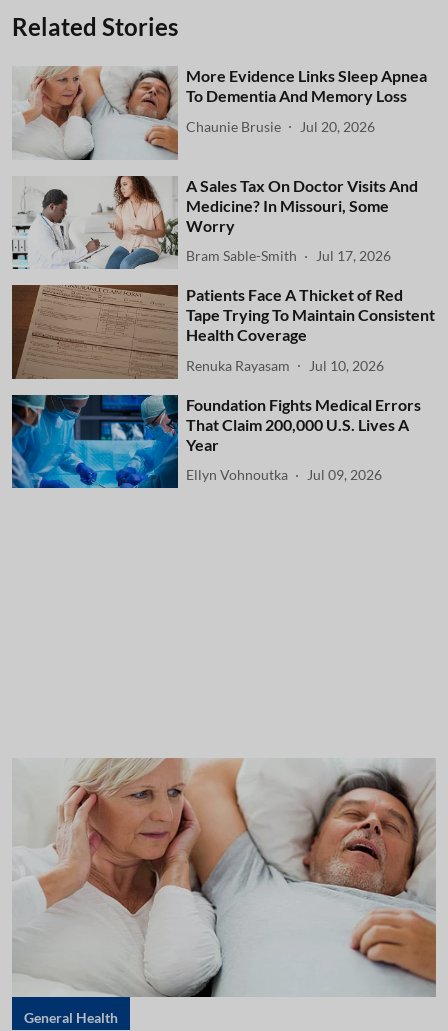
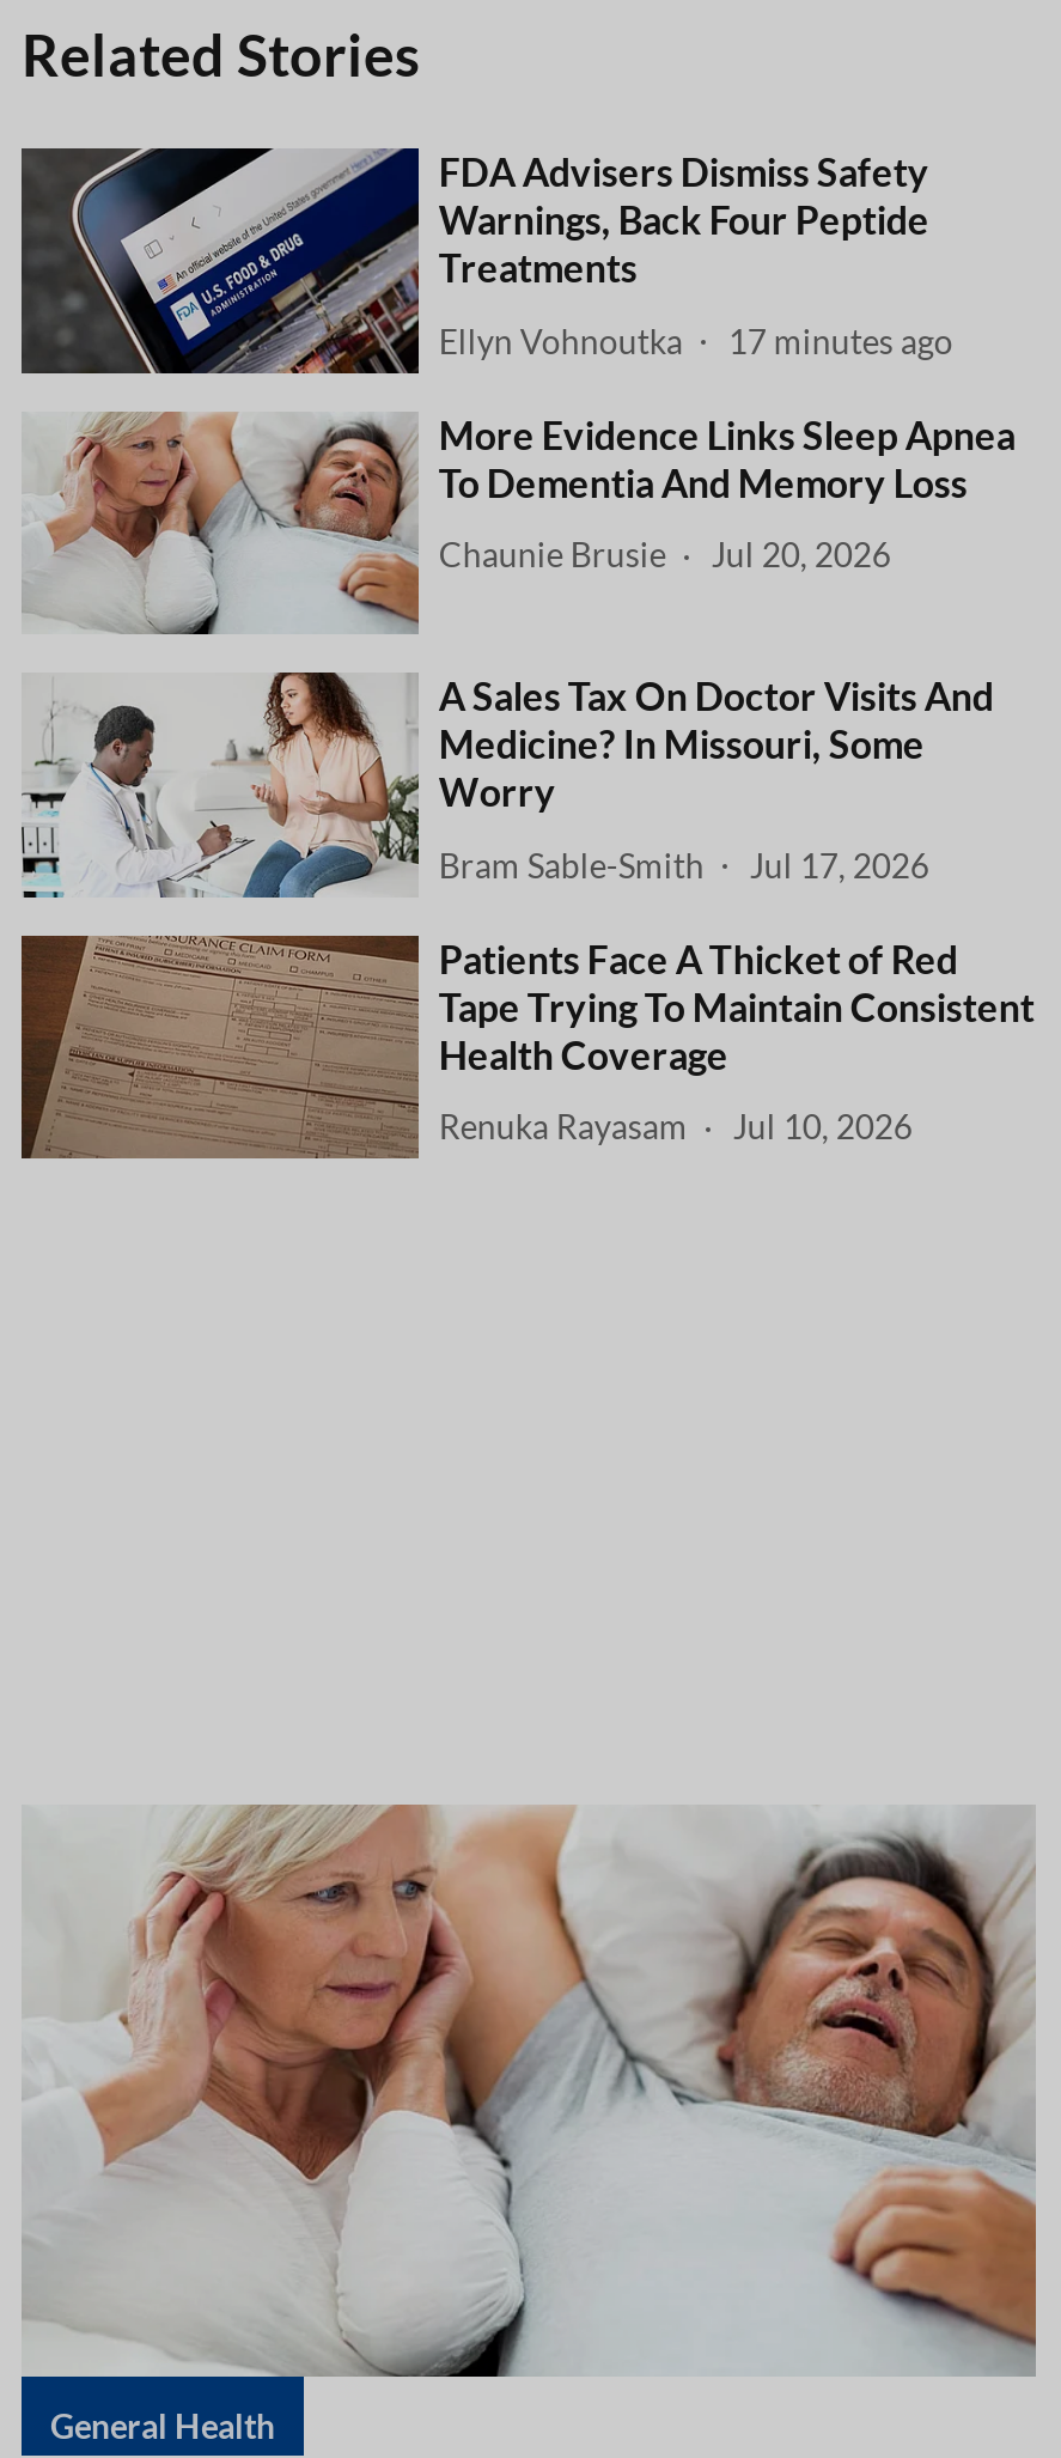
none -> [19,146,953,376] [image] | FDA Advisers Dismiss Safety | Warnings, Back Four Peptide | Treatments | 17 minutes ago
moved [12,65,435,374] -> [22,409,1034,1147]: [image] | More Evidence Links Sleep Apnea | To Dementia And Memory Loss | ... | Renuka Rayasam | Jul 10, 2026
[11,394,421,489] [image] | Foundation Fights Medical Errors | That Claim 200,000 U.S. Lives A | Year | Jul 09, 2026 -> none
moved [186,466,288,483] -> [439,320,683,360]: Ellyn Vohnoutka

